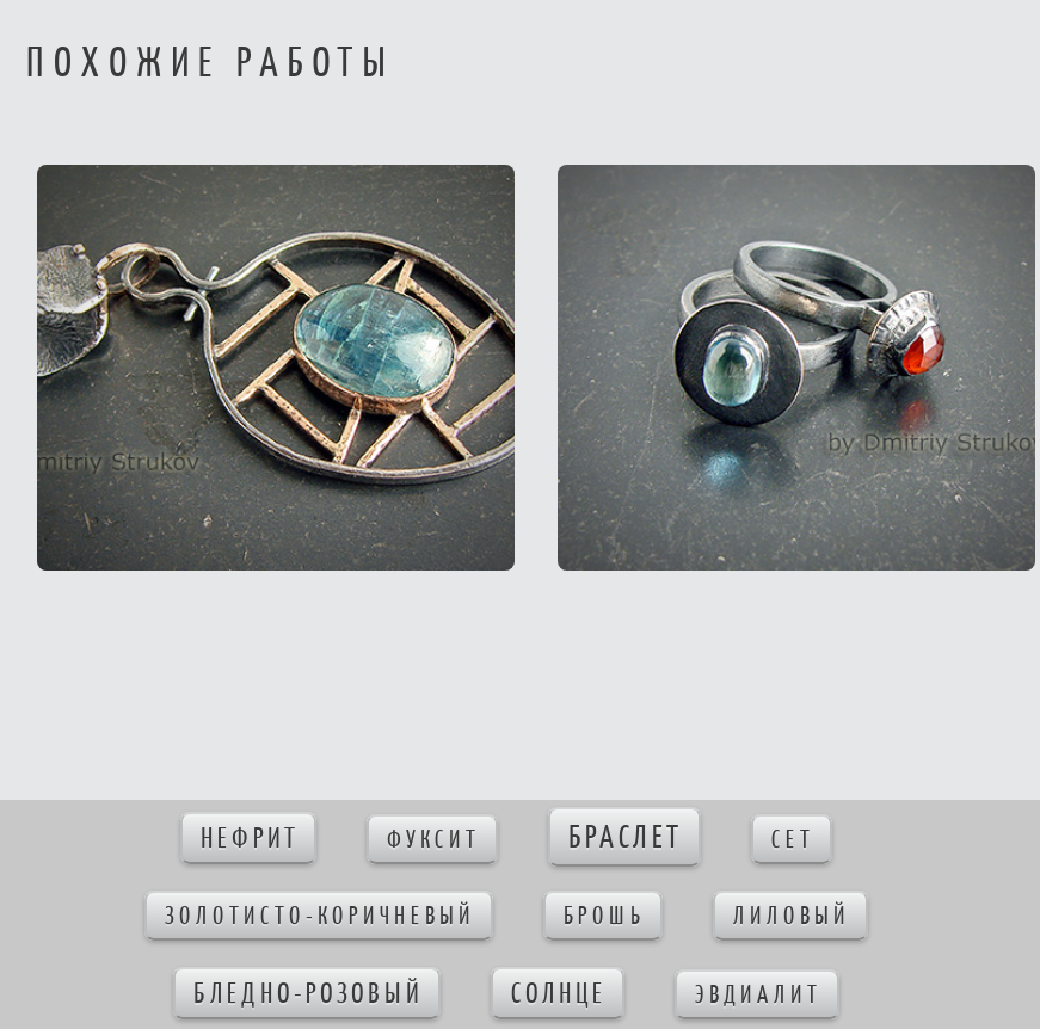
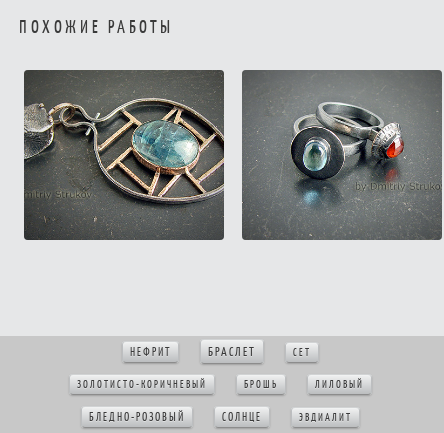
[387,824,480,855] ФУКСИТ -> none

